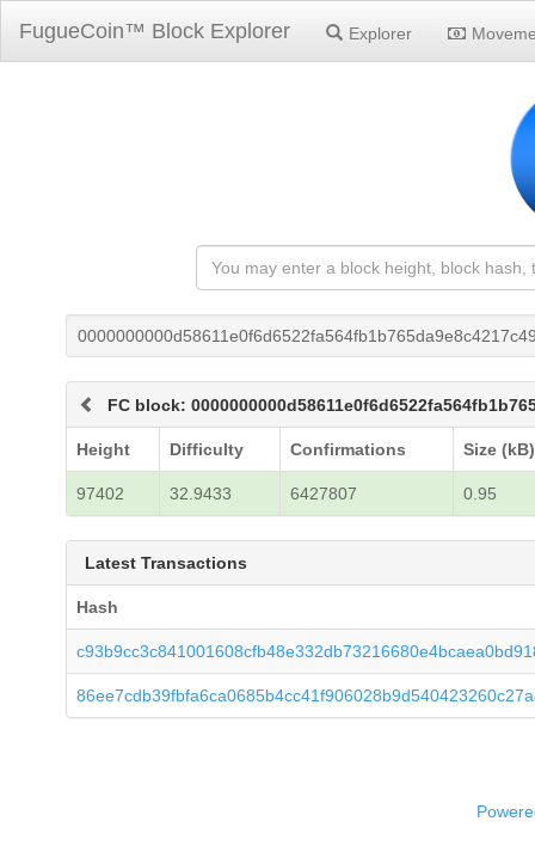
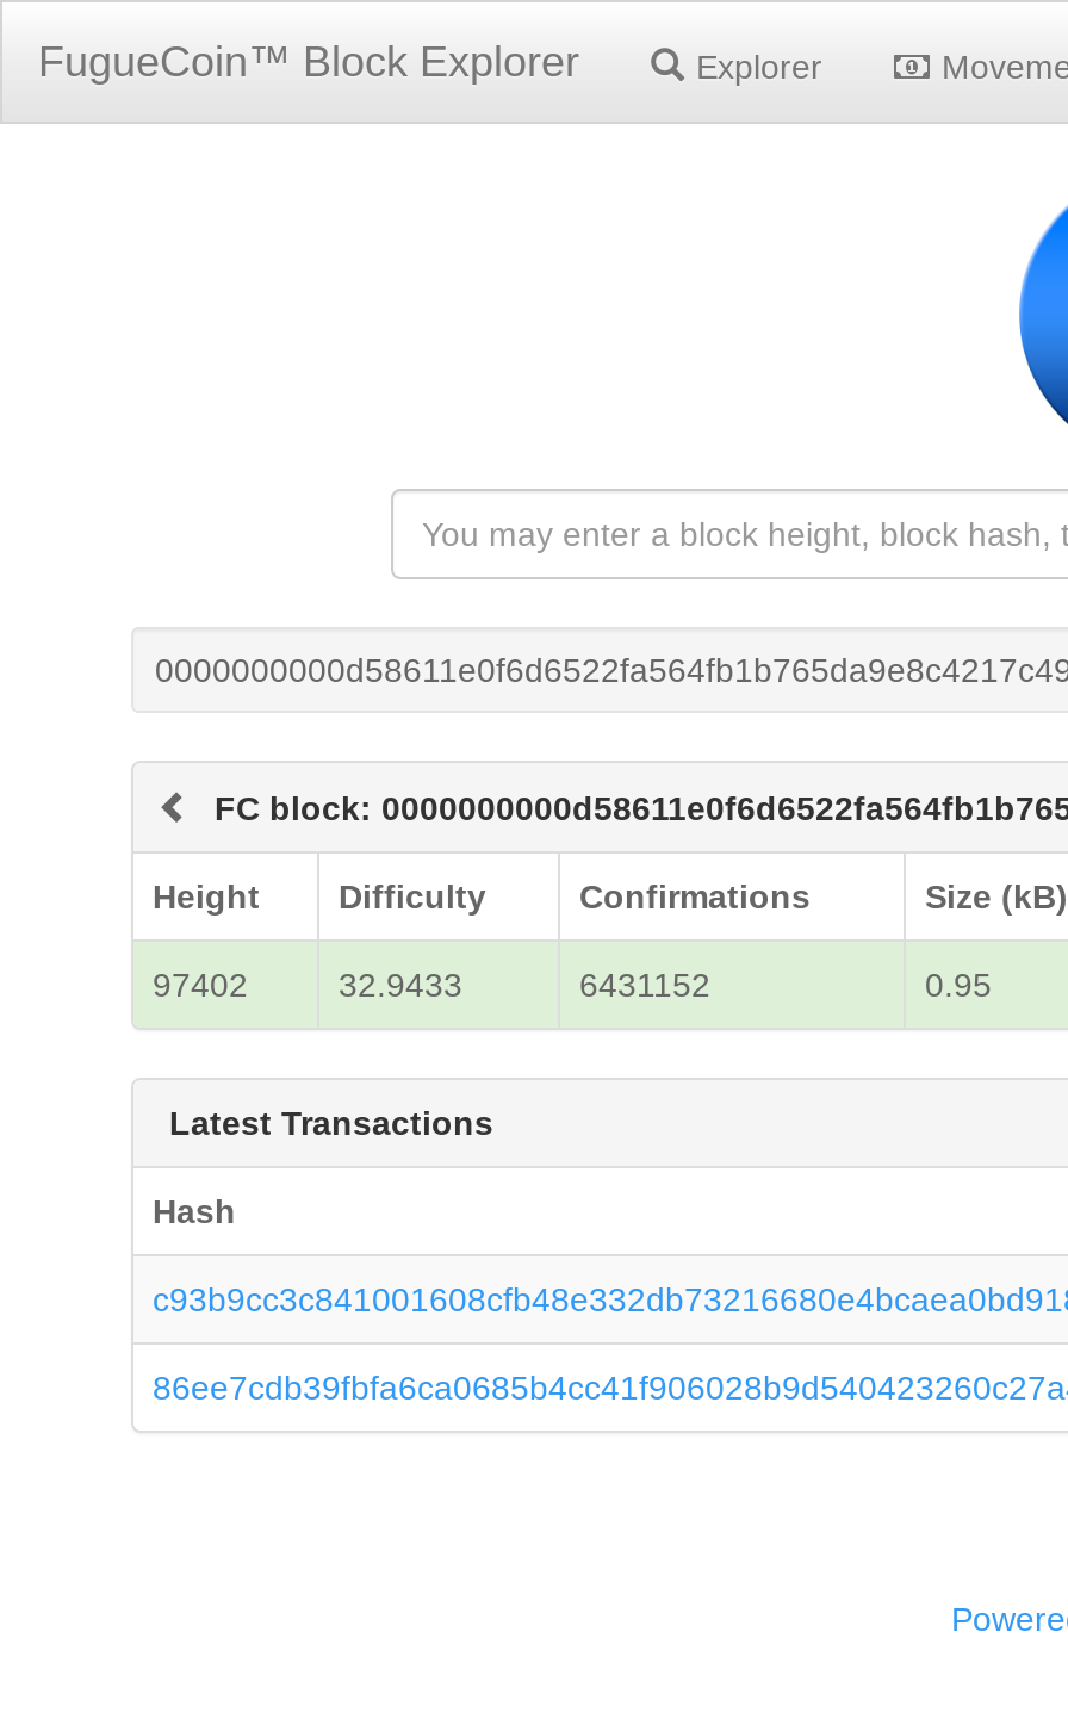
[290,484,357,503] 6427807 -> [579,966,710,1004] 6431152

